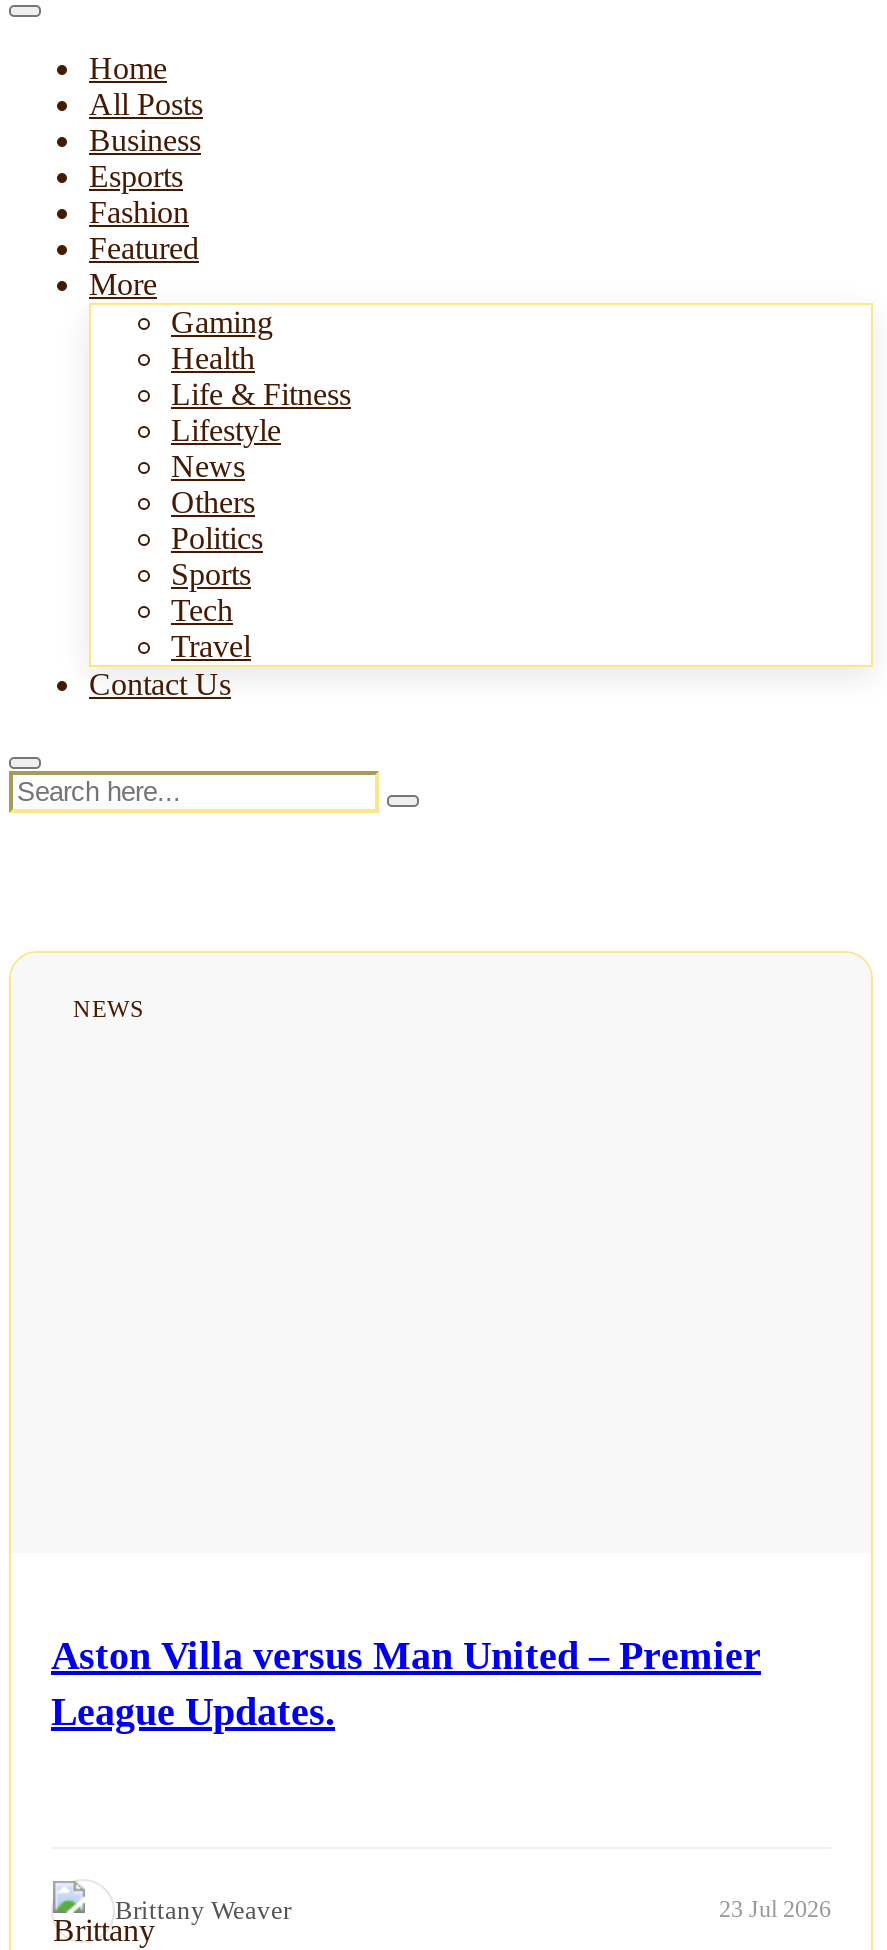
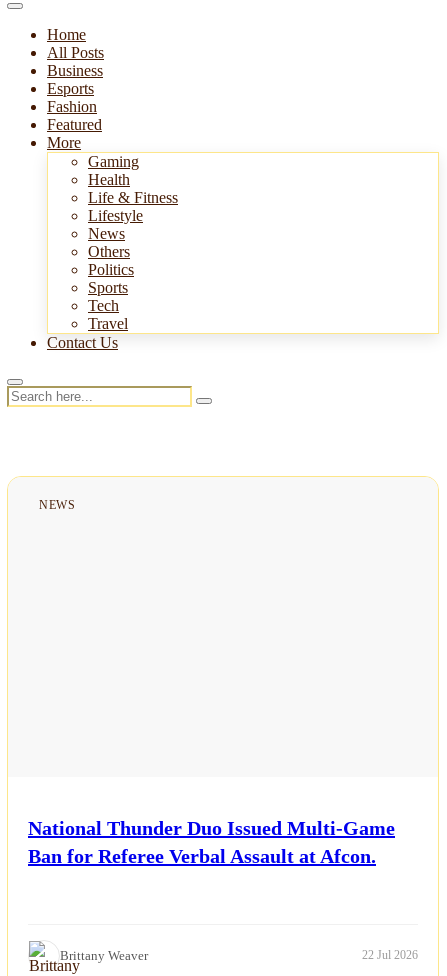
[51,1632,761,1732] Aston Villa versus Man United – Premier | League Updates. -> [28,817,395,867] National Thunder Duo Issued Multi-Game | Ban for Referee Verbal Assault at Afcon.
[719,1895,831,1923] 23 Jul 2026 -> [362,948,418,962] 22 Jul 2026

